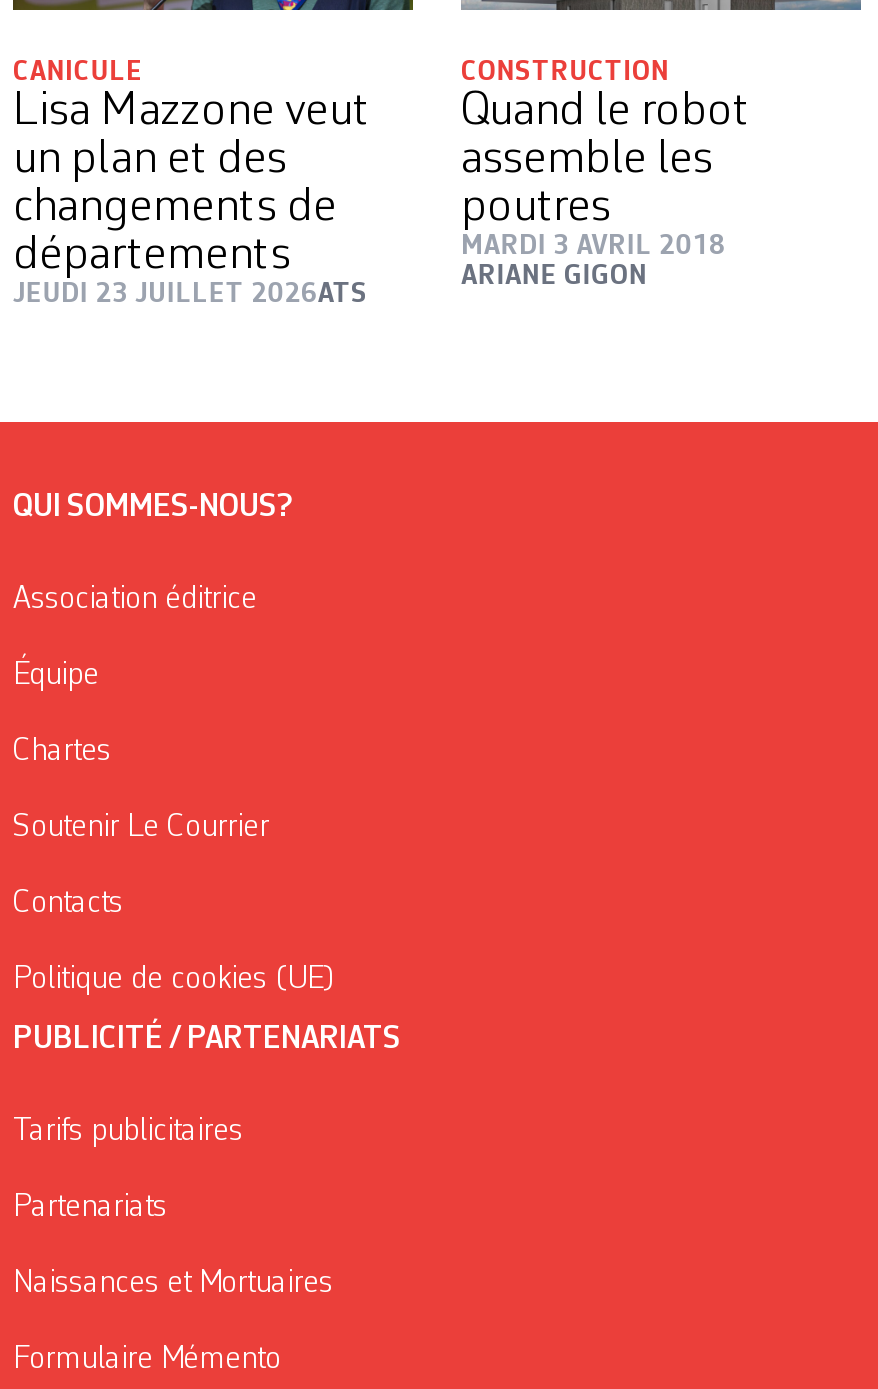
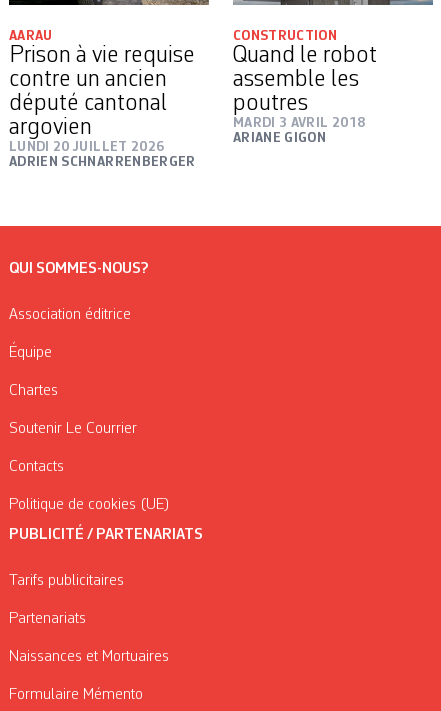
[13,58,369,308] CANICULE | Lisa Mazzone veut | un plan et des | changements de | départements | JEUDI 23 JUILLET 2026ATS -> [9,29,196,169] AARAU | Prison à vie requise | contre un ancien | député cantonal | argovien | LUNDI 20 JUILLET 2026 | ADRIEN SCHNARRENBERGER

